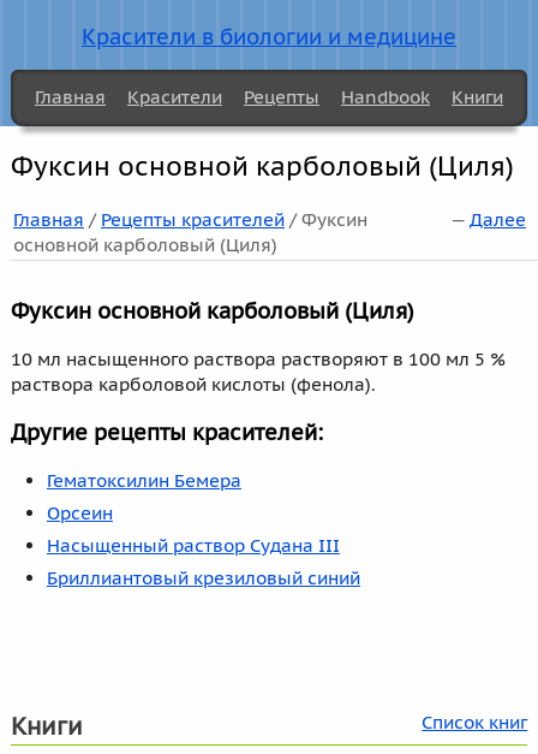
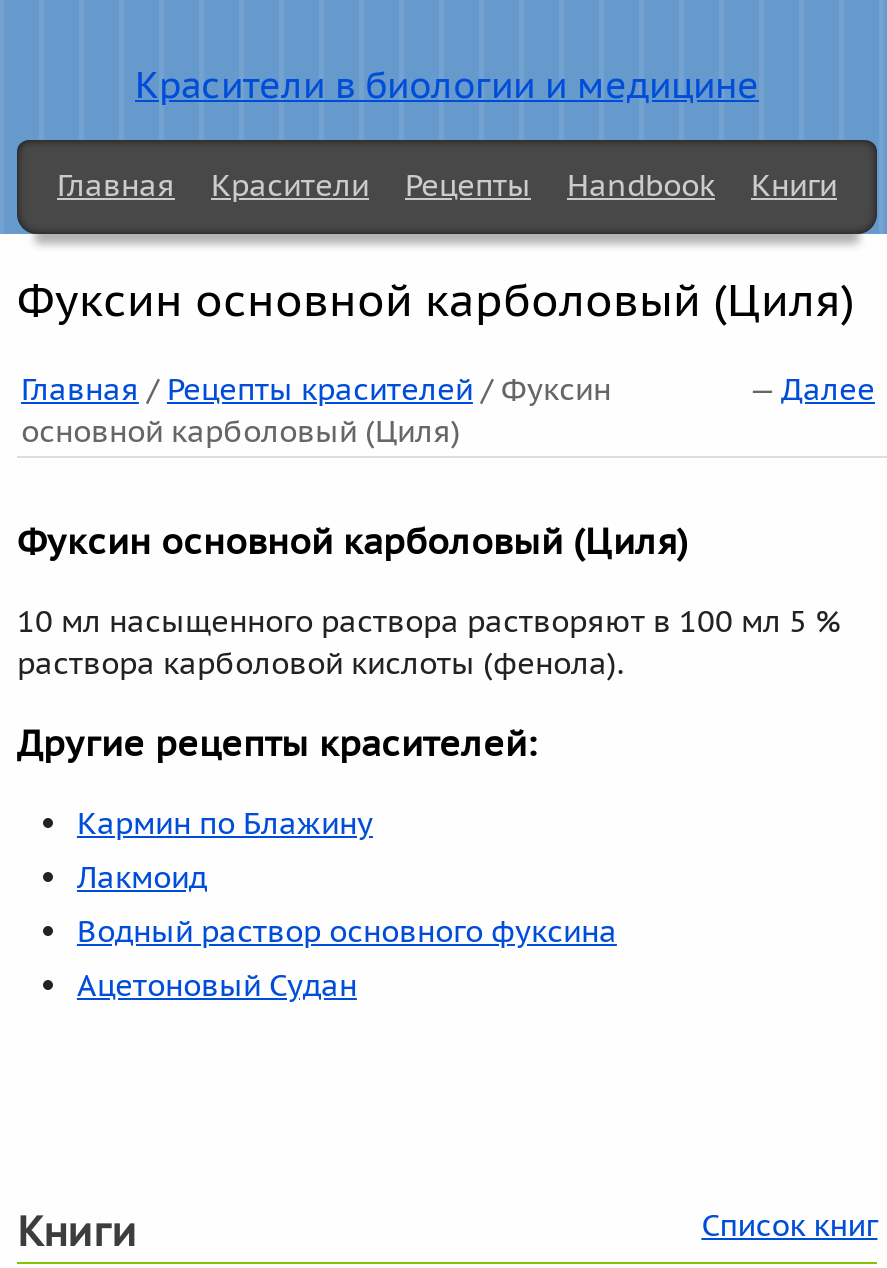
[47,469,360,589] Гематоксилин Бемера | Орсеин | Насыщенный раствор Судана III | Бриллиантовый крезиловый синий -> [77,804,617,1004] Кармин по Блажину | Лакмоид | Водный раствор основного фуксина | Ацетоновый Судан

